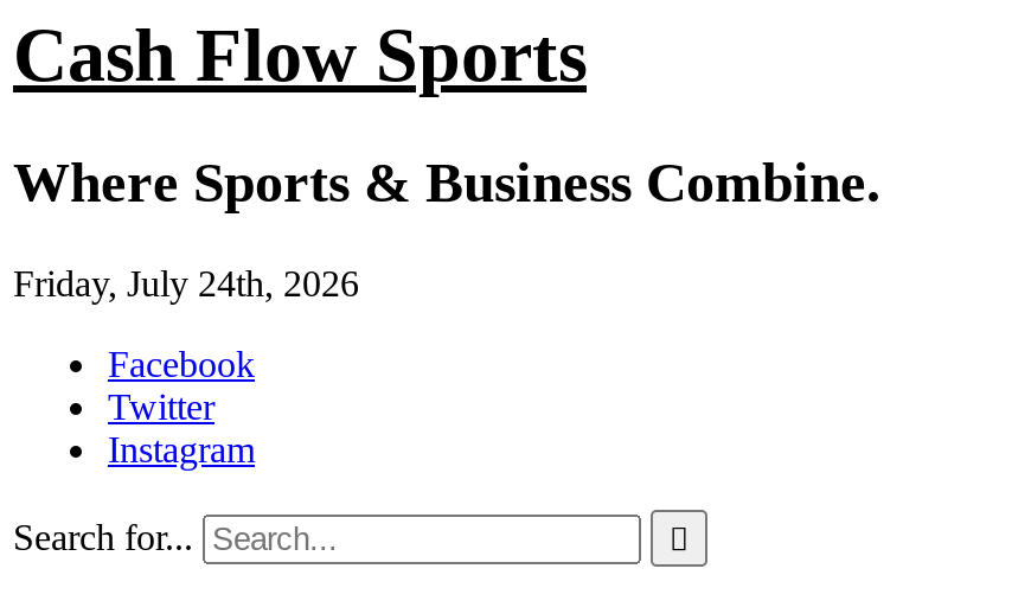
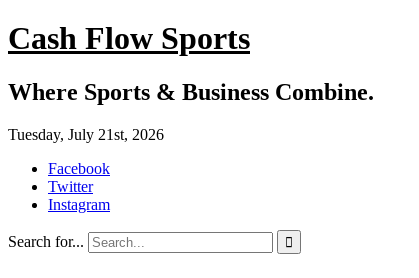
[13,263,359,303] Friday, July 24th, 2026 -> [8,126,164,143] Tuesday, July 21st, 2026

